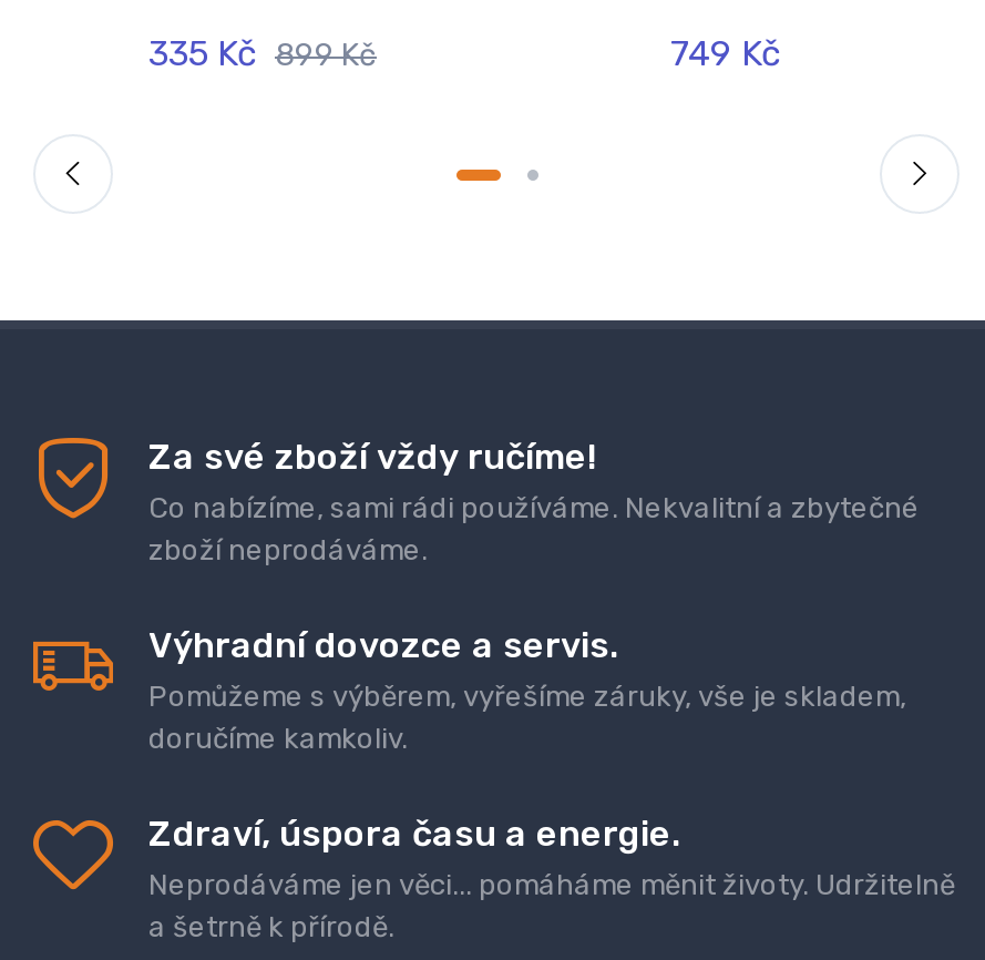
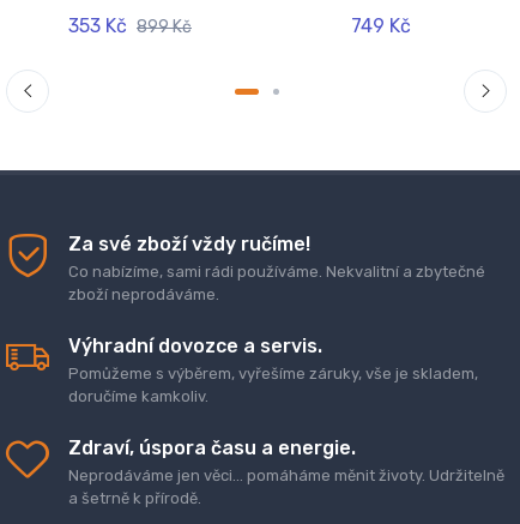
[148,31,377,74] 335 Kč 899 Kč -> [68,14,192,37] 353 Kč 899 Kč

